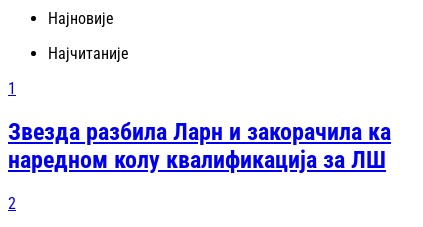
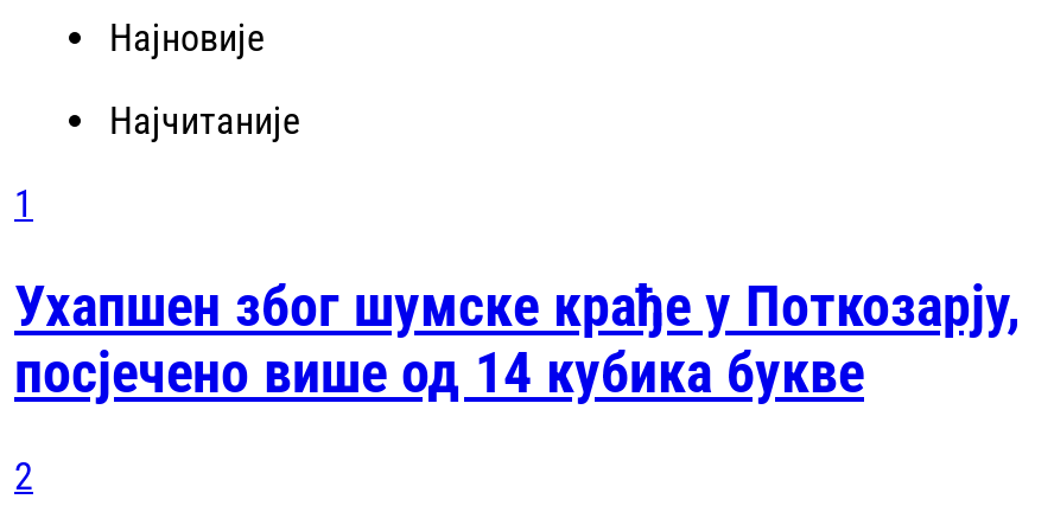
[8,118,391,174] Звезда разбила Ларн и закорачила ка | наредном колу квалификација за ЛШ -> [14,273,1021,406] Ухапшен због шумске крађе у Поткозарју, | посјечено више од 14 кубика букве

